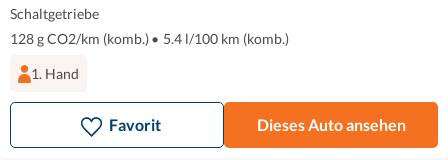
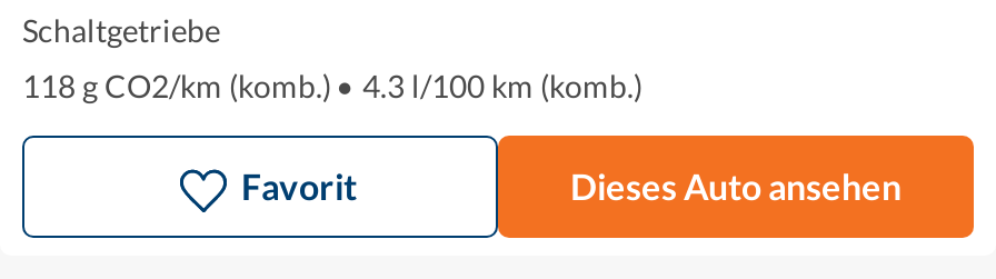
[10,30,289,82] 128 g CO2/km (komb.) • 5.4 l/100 km (komb.) | 1. Hand -> [22,67,643,104] 118 g CO2/km (komb.) • 4.3 l/100 km (komb.)

